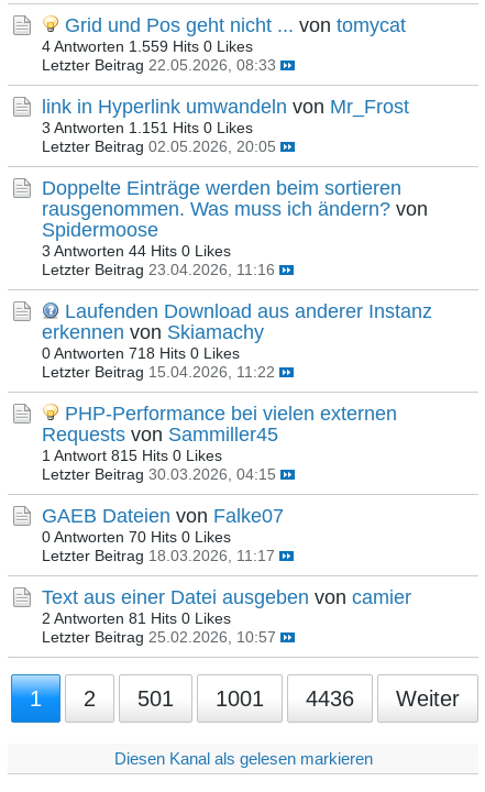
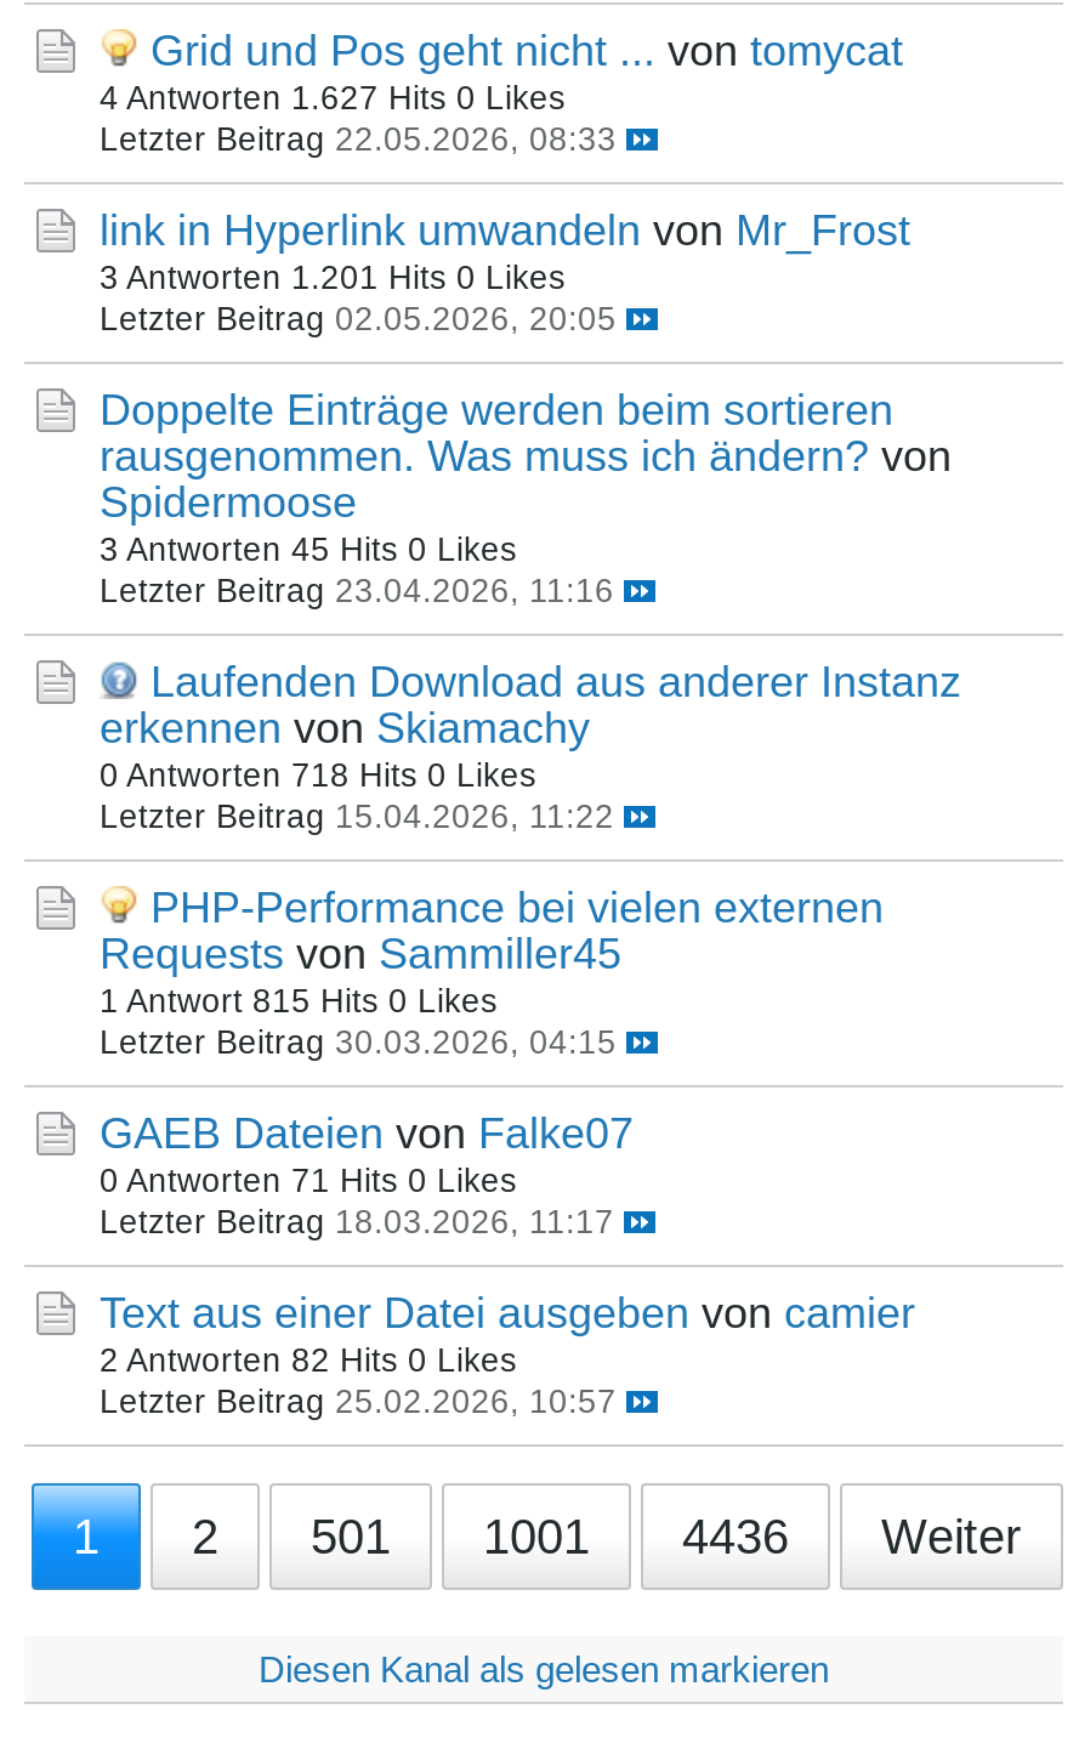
[42,38,253,55] 4 Antworten 1.559 Hits 0 Likes -> [100,80,566,117] 4 Antworten 1.627 Hits 0 Likes
[42,120,253,136] 3 Antworten 1.151 Hits 0 Likes -> [100,260,566,296] 3 Antworten 1.201 Hits 0 Likes
[42,243,231,260] 3 Antworten 44 Hits 0 Likes -> [100,532,517,568] 3 Antworten 45 Hits 0 Likes
[42,529,231,546] 0 Antworten 70 Hits 0 Likes -> [100,1163,517,1199] 0 Antworten 71 Hits 0 Likes
[42,610,231,627] 2 Antworten 81 Hits 0 Likes -> [100,1342,517,1379] 2 Antworten 82 Hits 0 Likes

